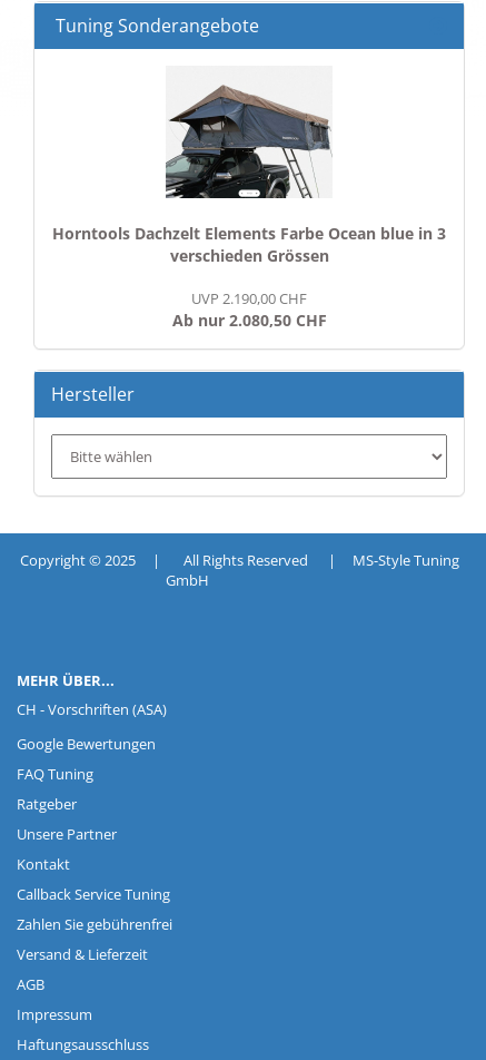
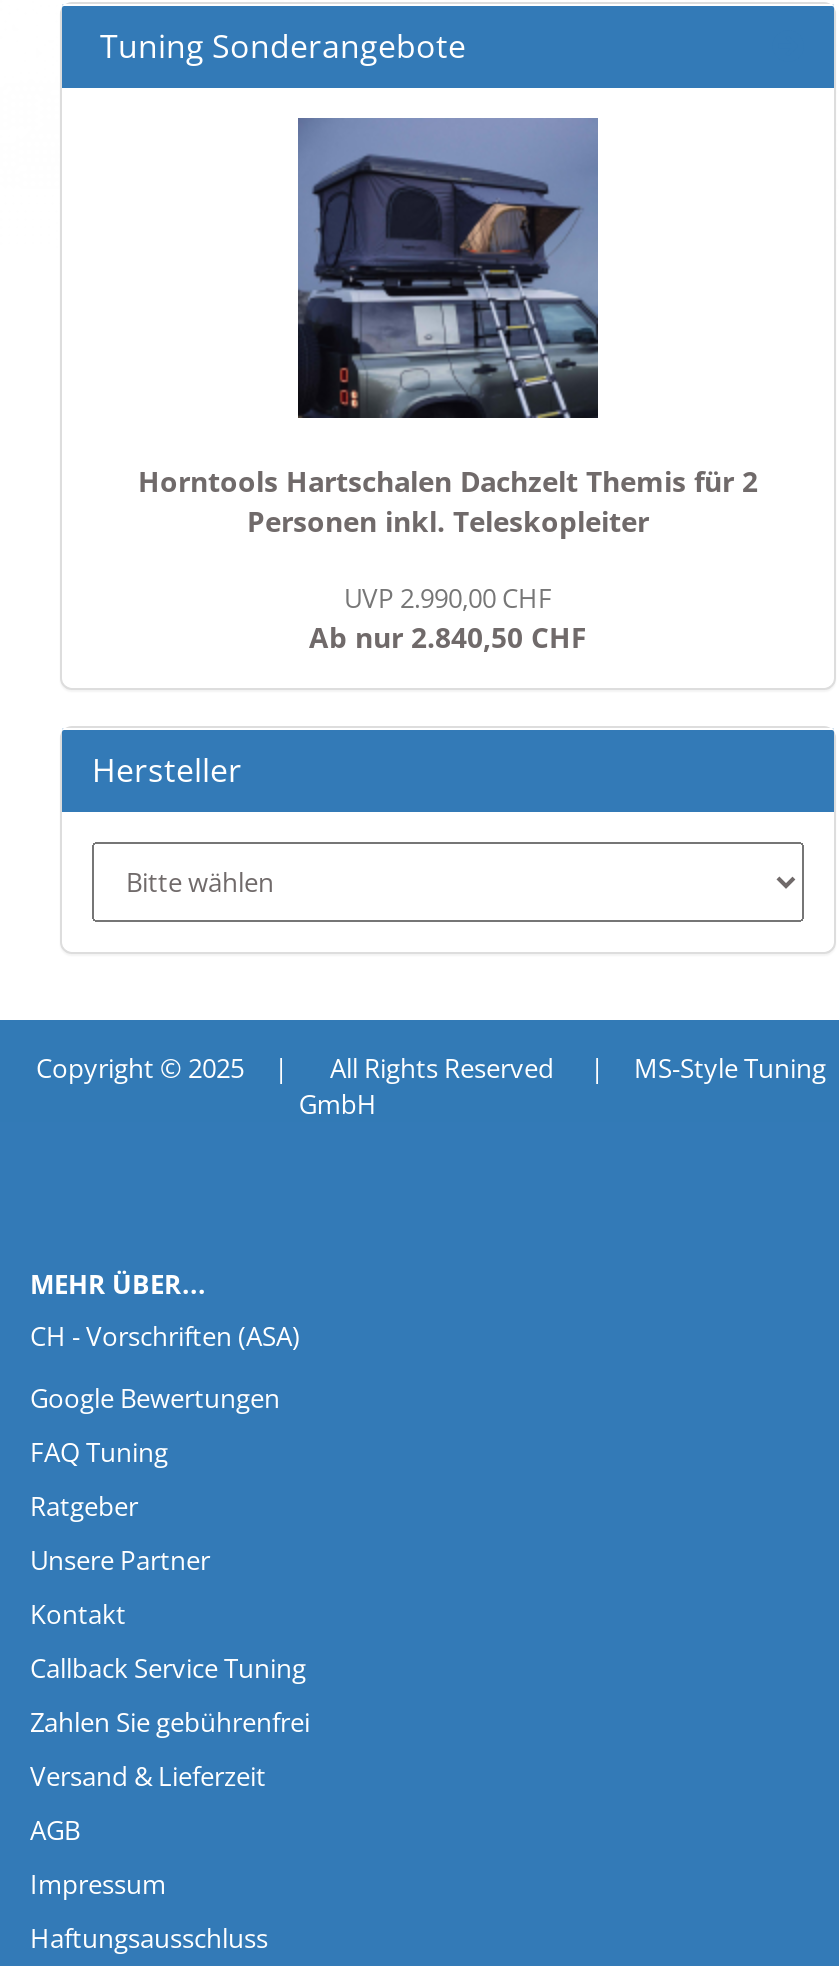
[52,66,446,266] [image] | Horntools Dachzelt Elements Farbe Ocean blue in 3 | verschieden Grössen -> [138,116,758,540] [image] | Horntools Hartschalen Dachzelt Themis für 2 | Personen inkl. Teleskopleiter
[172,288,326,331] UVP 2.190,00 CHF | Ab nur 2.080,50 CHF -> [309,580,587,656] UVP 2.990,00 CHF | Ab nur 2.840,50 CHF

